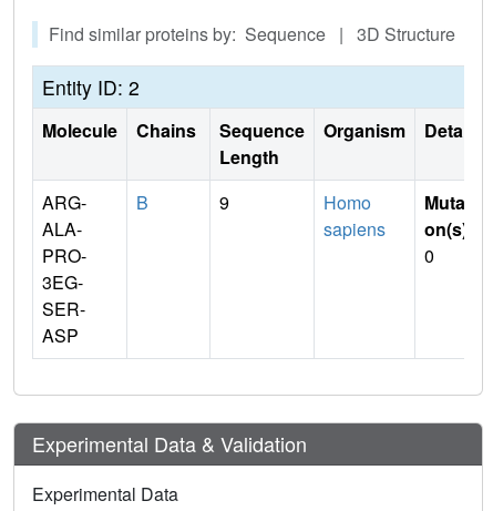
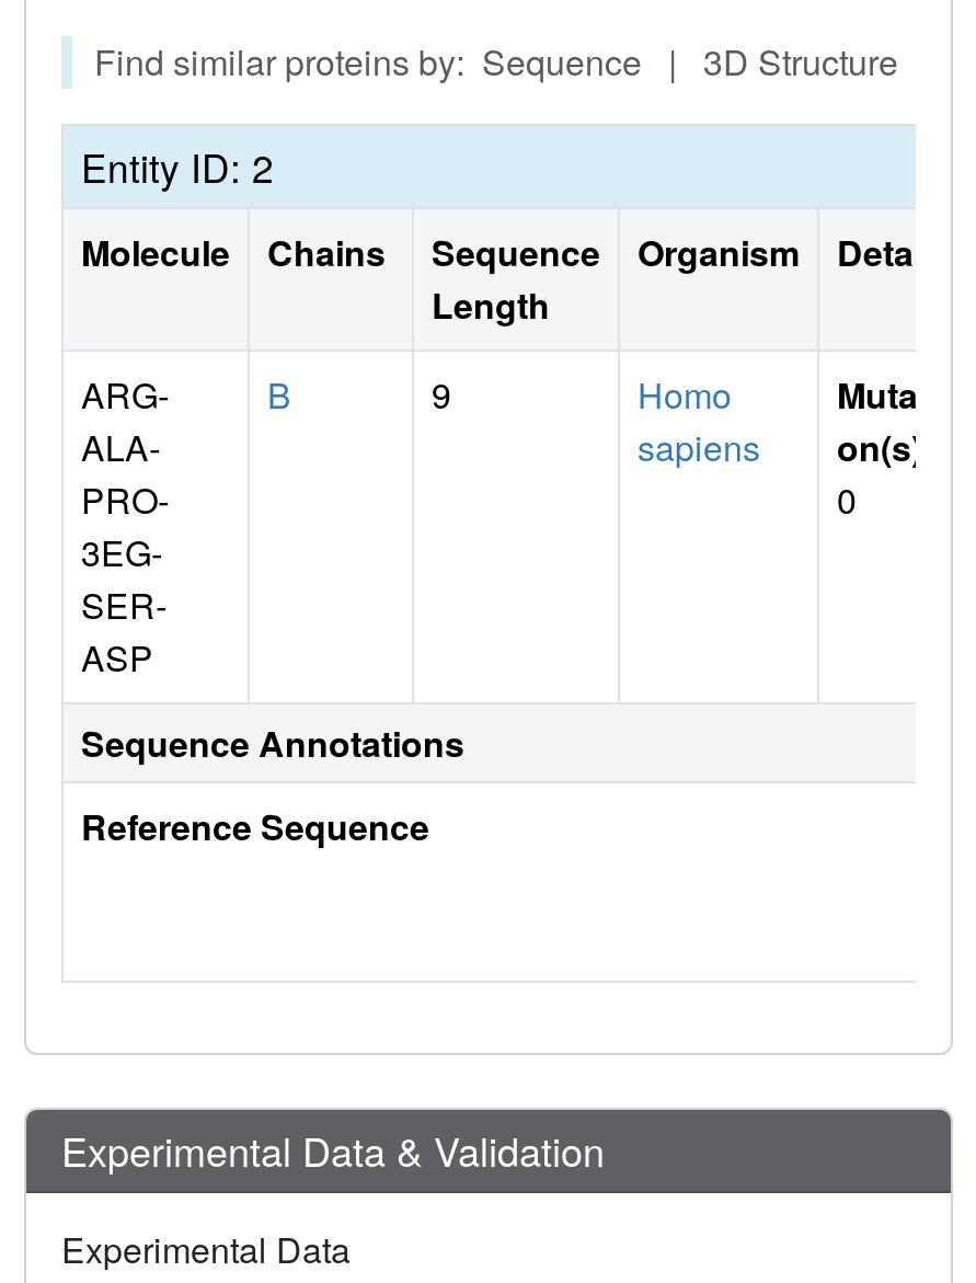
none -> [81,717,464,851] Sequence Annotations | Reference Sequence

